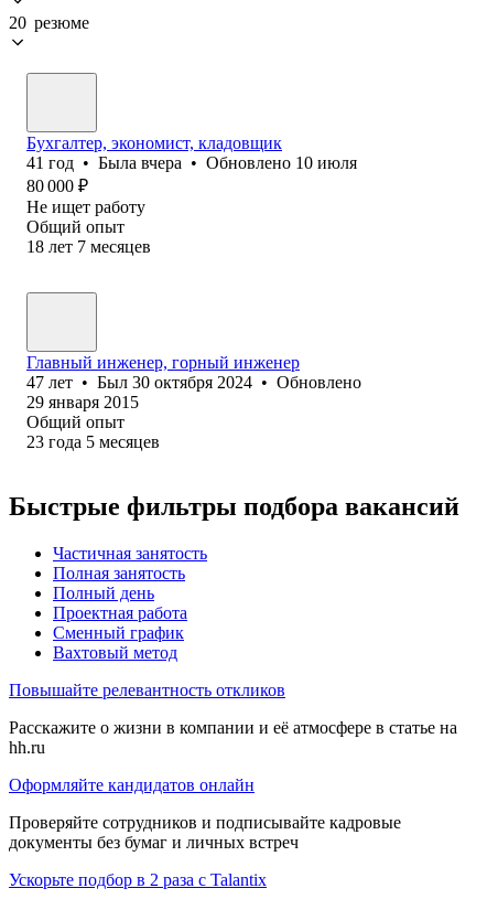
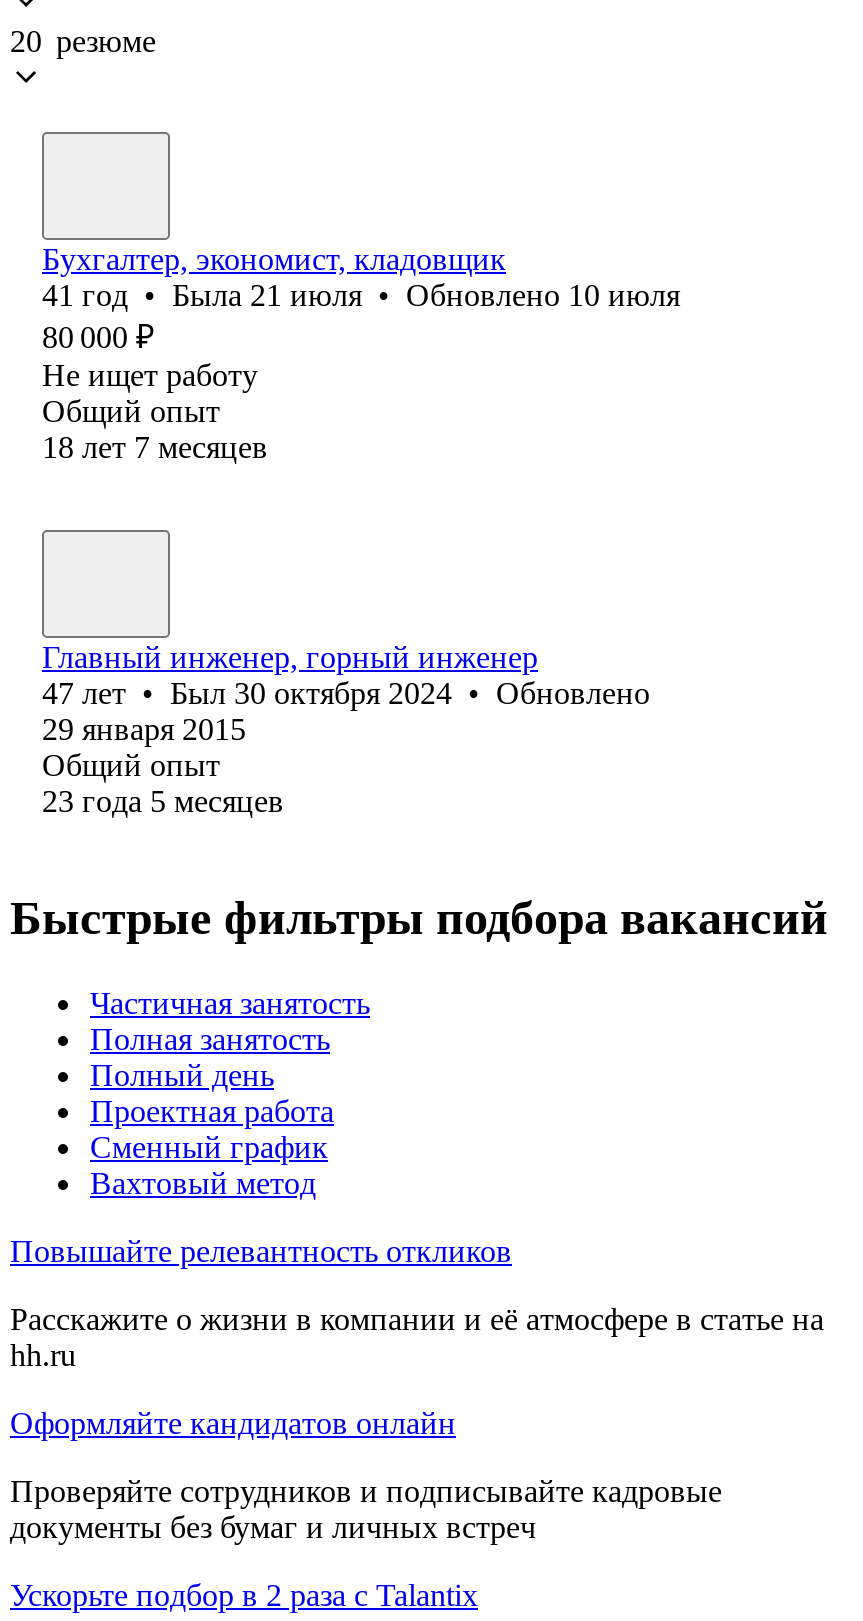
[26,153,357,172] 41 год • Была вчера • Обновлено 10 июля -> [42,278,680,312] 41 год • Была 21 июля • Обновлено 10 июля

